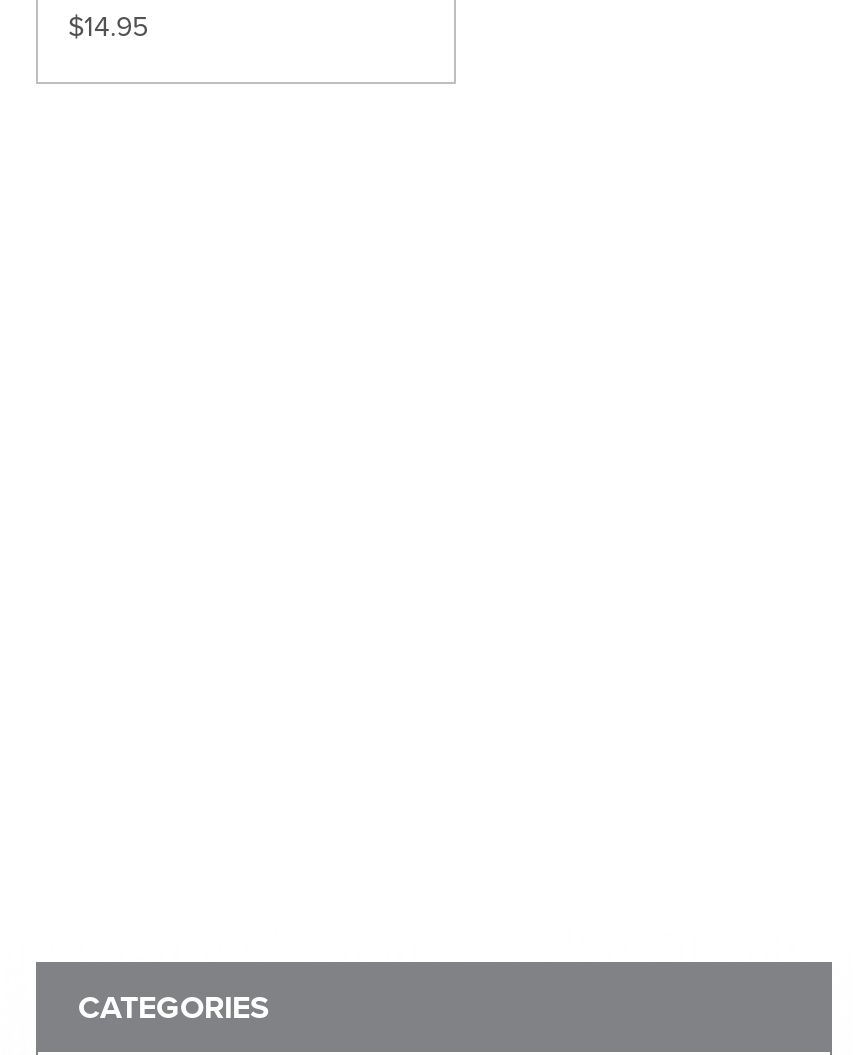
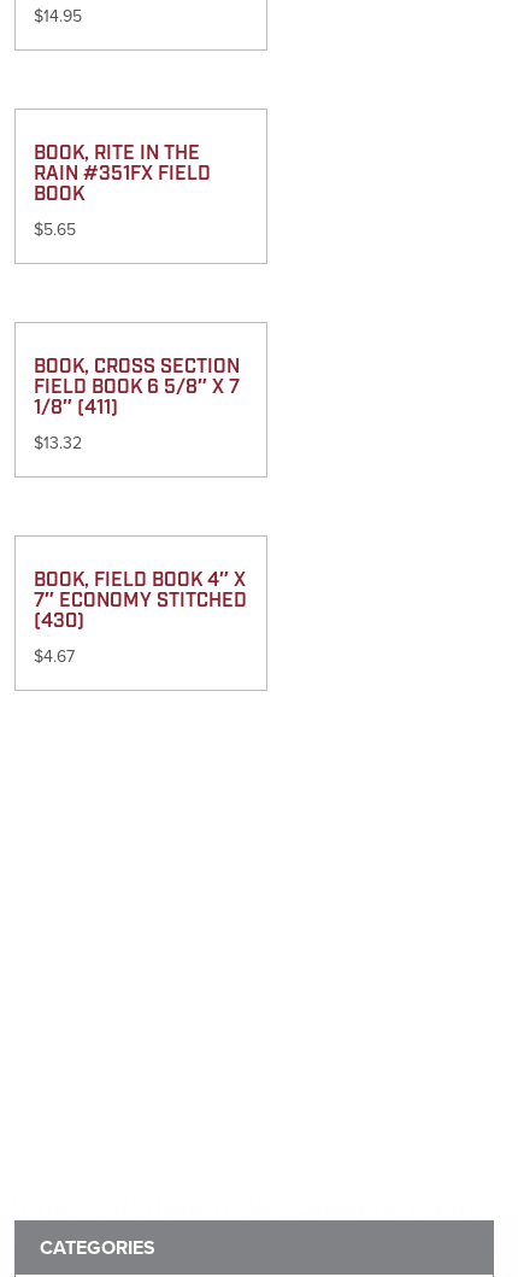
none -> [34,141,211,240] BOOK, RITE IN THE | RAIN #351FX FIELD | BOOK | $5.65
none -> [34,354,240,453] BOOK, CROSS SECTION | FIELD BOOK 6 5/8″ X 7 | 1/8″ (411) | $13.32
none -> [34,567,247,666] BOOK, FIELD BOOK 4″ X | 7″ ECONOMY STITCHED | (430) | $4.67

